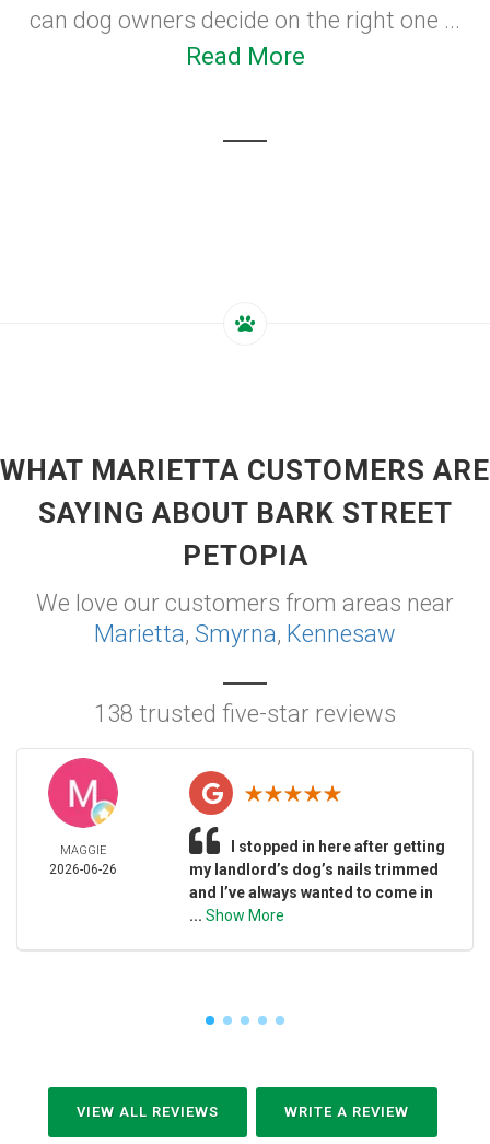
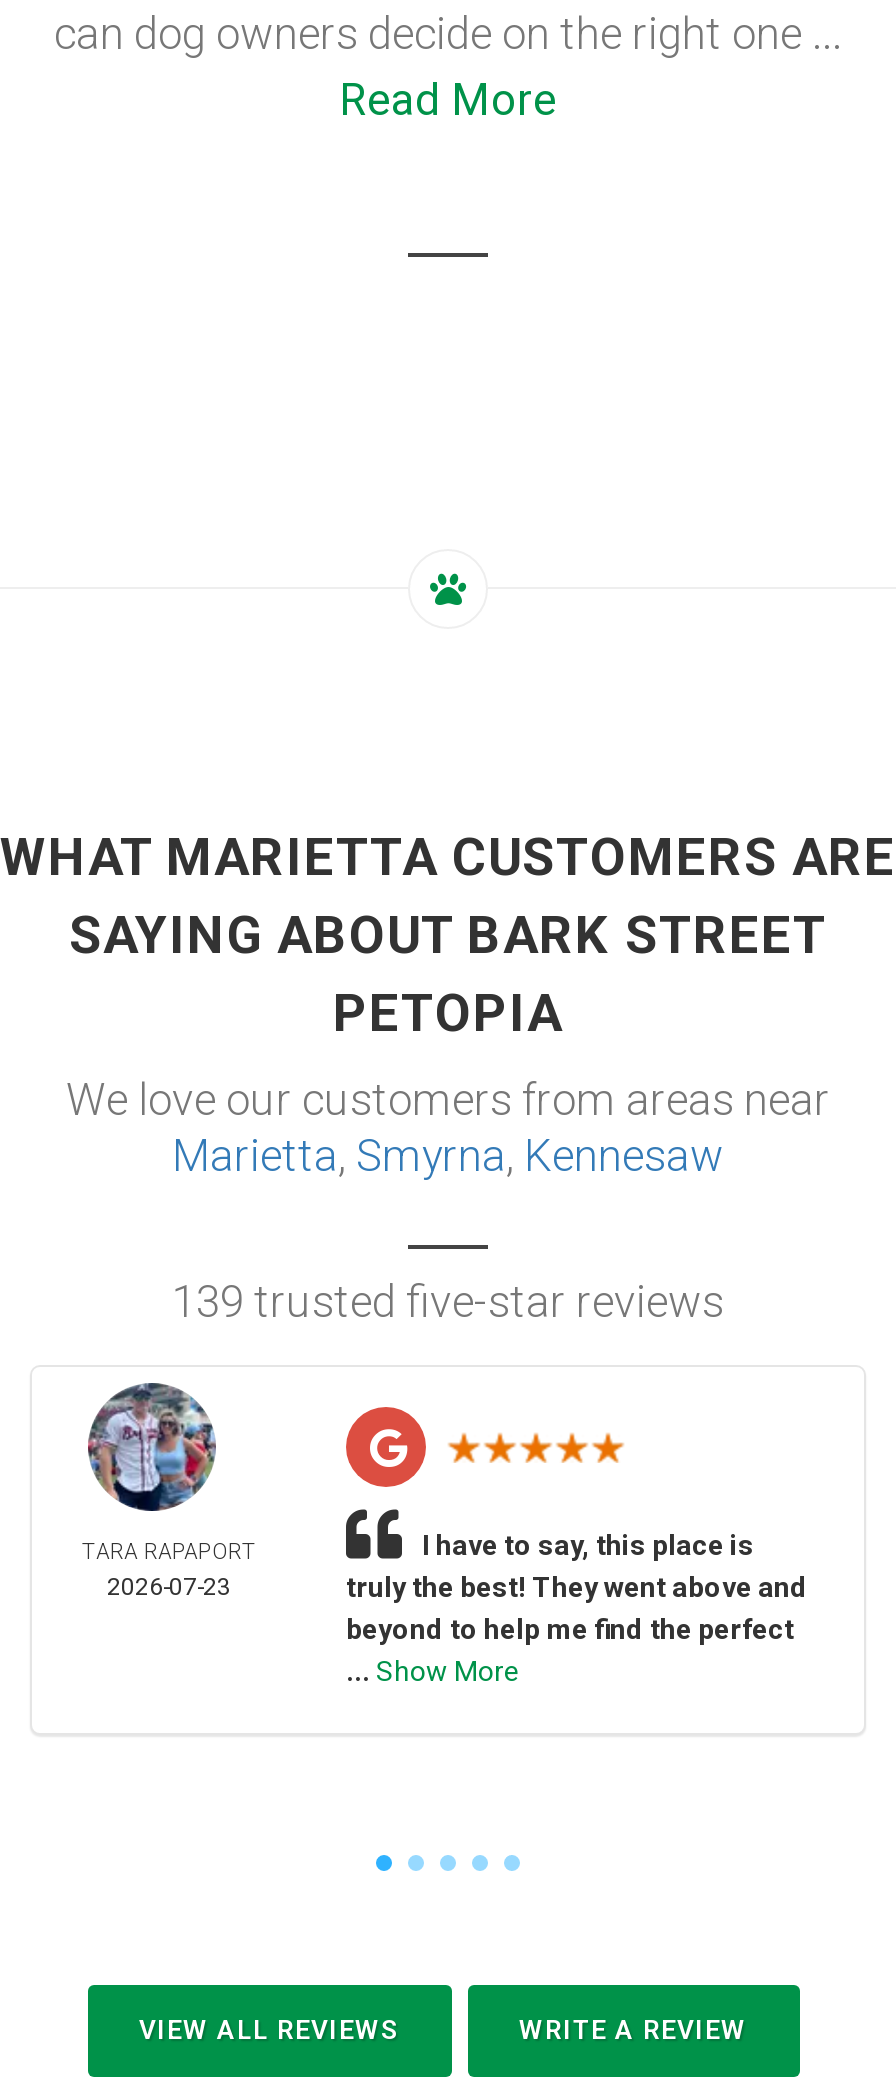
[94,700,396,727] 138 trusted five-star reviews -> [172,1277,724,1327] 139 trusted five-star reviews
[47,757,118,877] [image] | MAGGIE | 2026-06-26 -> [82,1381,256,1601] [image] | TARA RAPAPORT | 2026-07-23
[189,838,445,901] I stopped in here after getting | my landlord’s dog’s nails trimmed | and I’ve always wanted to come in -> [346,1529,808,1645] I have to say, this place is | truly the best! They went above and | beyond to help me find the perfect

